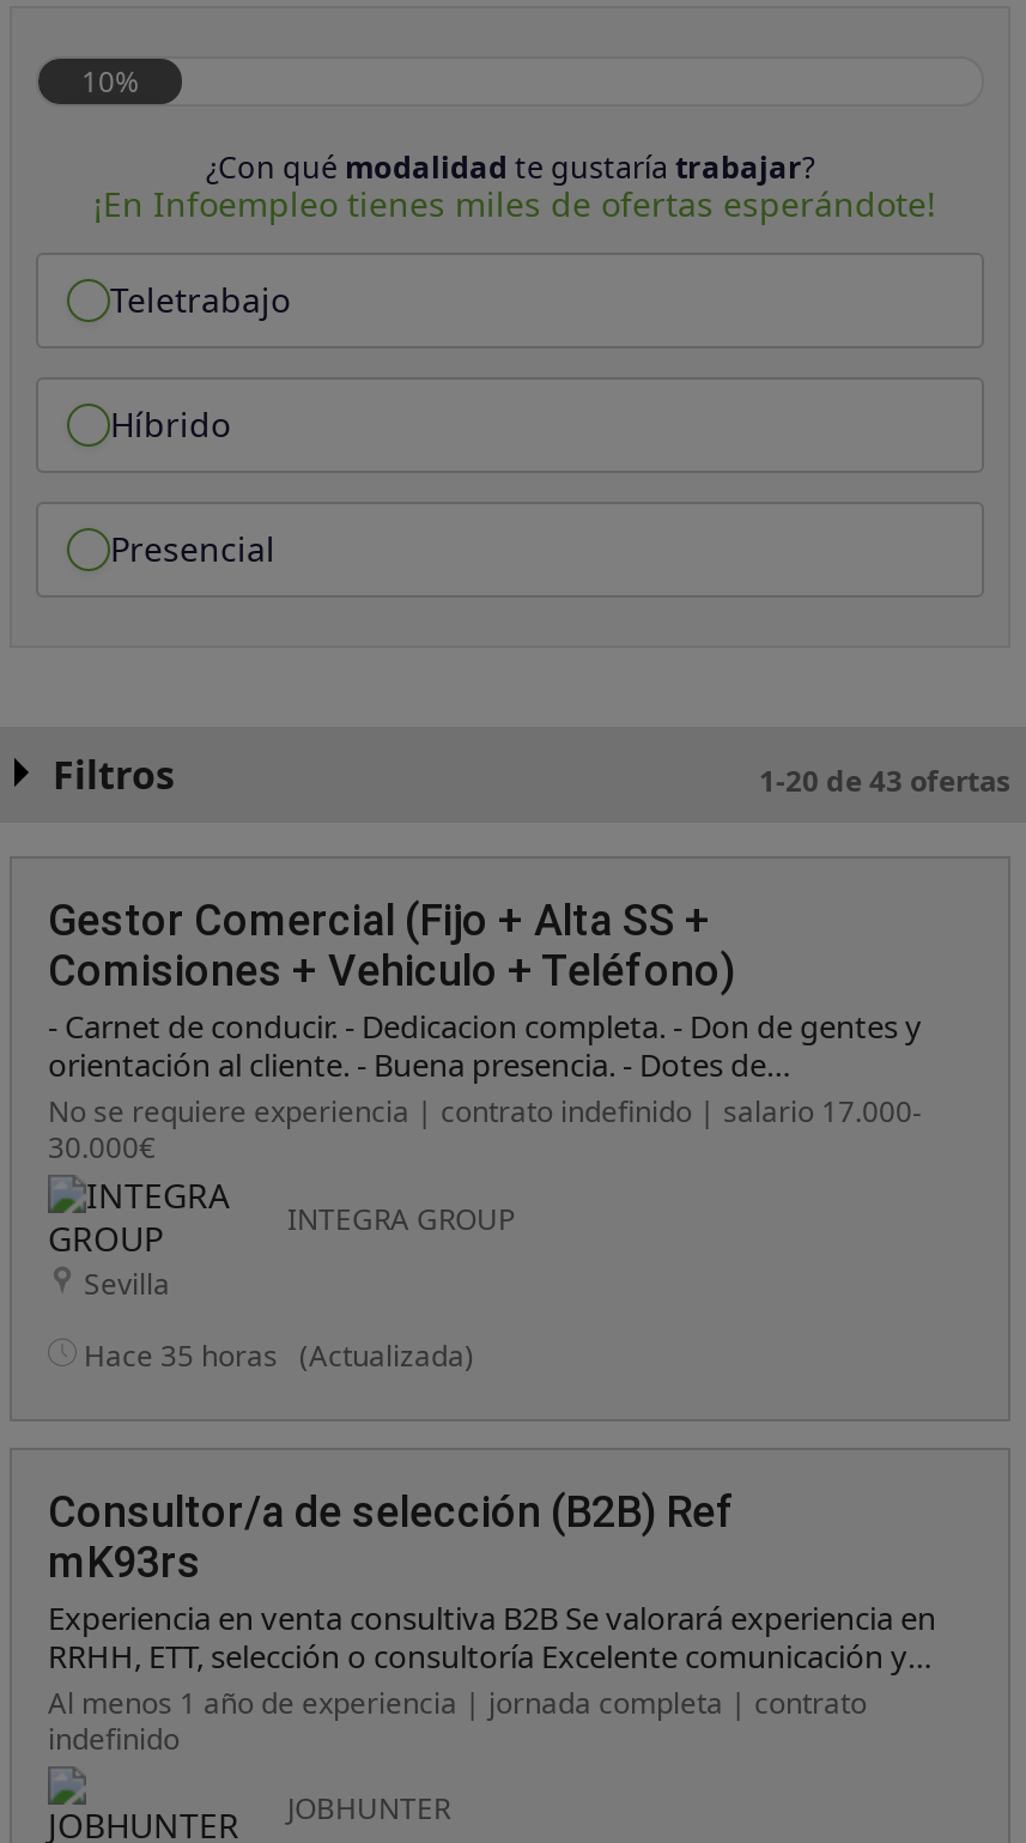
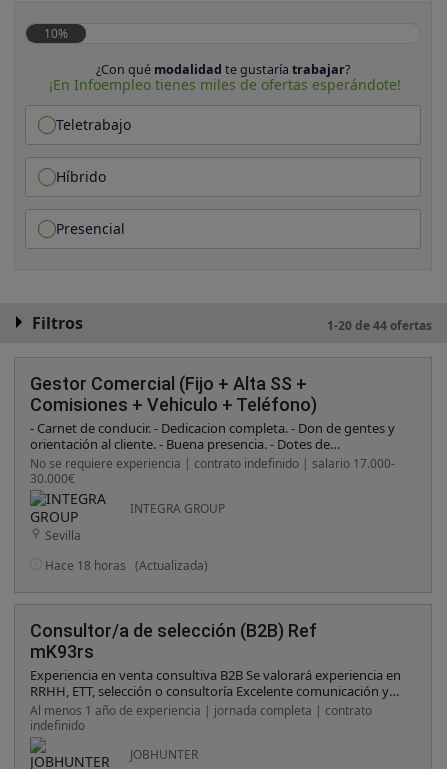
[759,760,1010,801] 1-20 de 43 ofertas -> [327,317,432,334] 1-20 de 44 ofertas
[84,1335,474,1376] Hace 35 horas (Actualizada) -> [45,557,208,574] Hace 18 horas (Actualizada)

